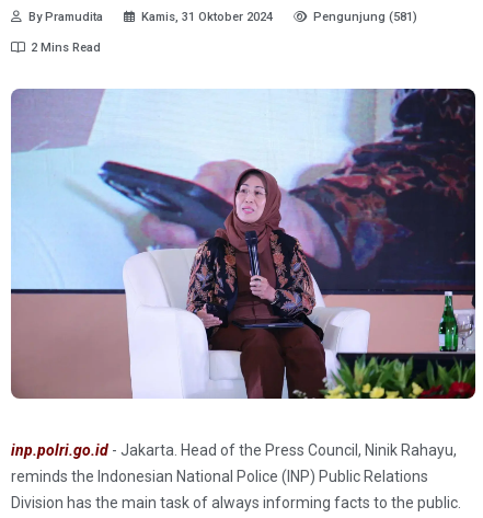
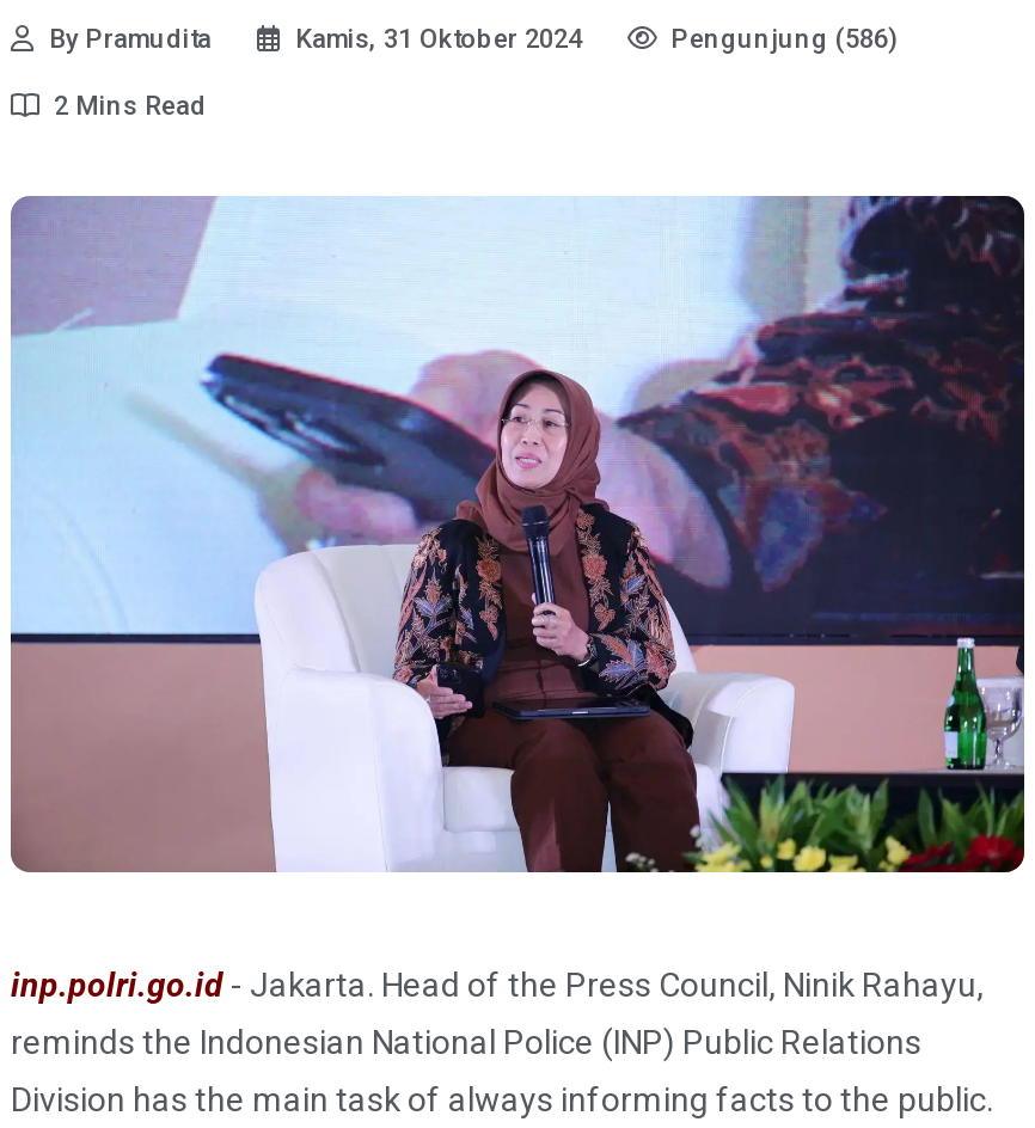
[313,10,417,24] Pengunjung (581) -> [670,24,898,55] Pengunjung (586)

